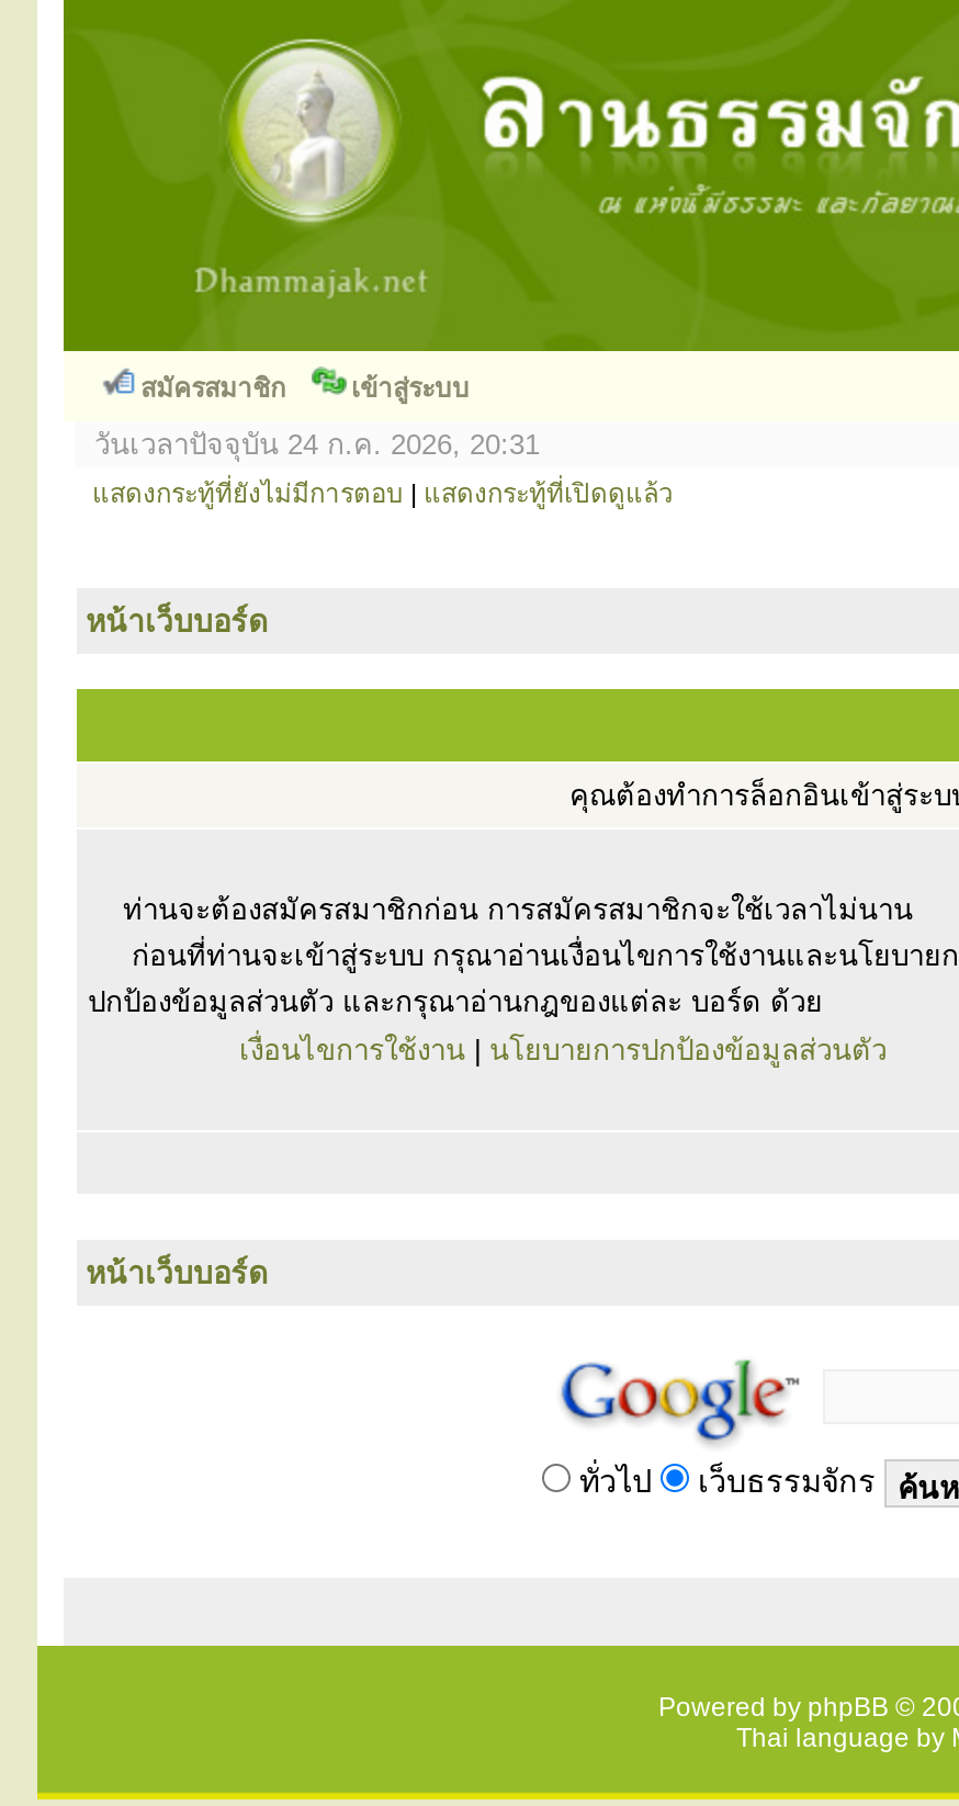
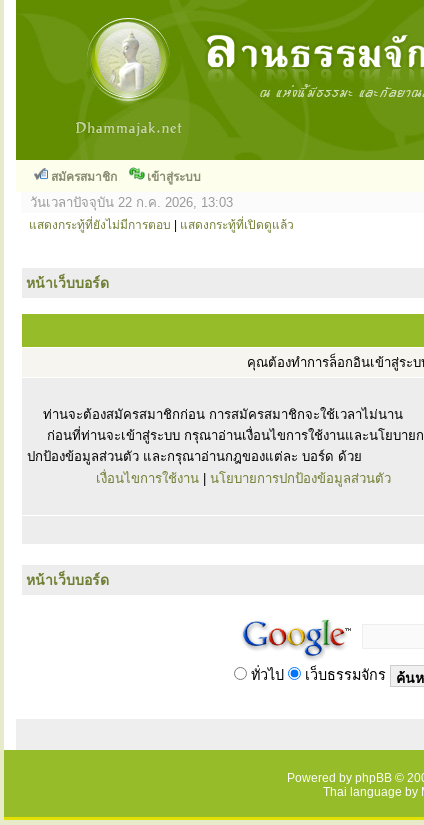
[94,428,557,461] วันเวลาปัจจุบัน 24 ก.ค. 2026, 20:31 -> [30,195,241,210] วันเวลาปัจจุบัน 22 ก.ค. 2026, 13:03

